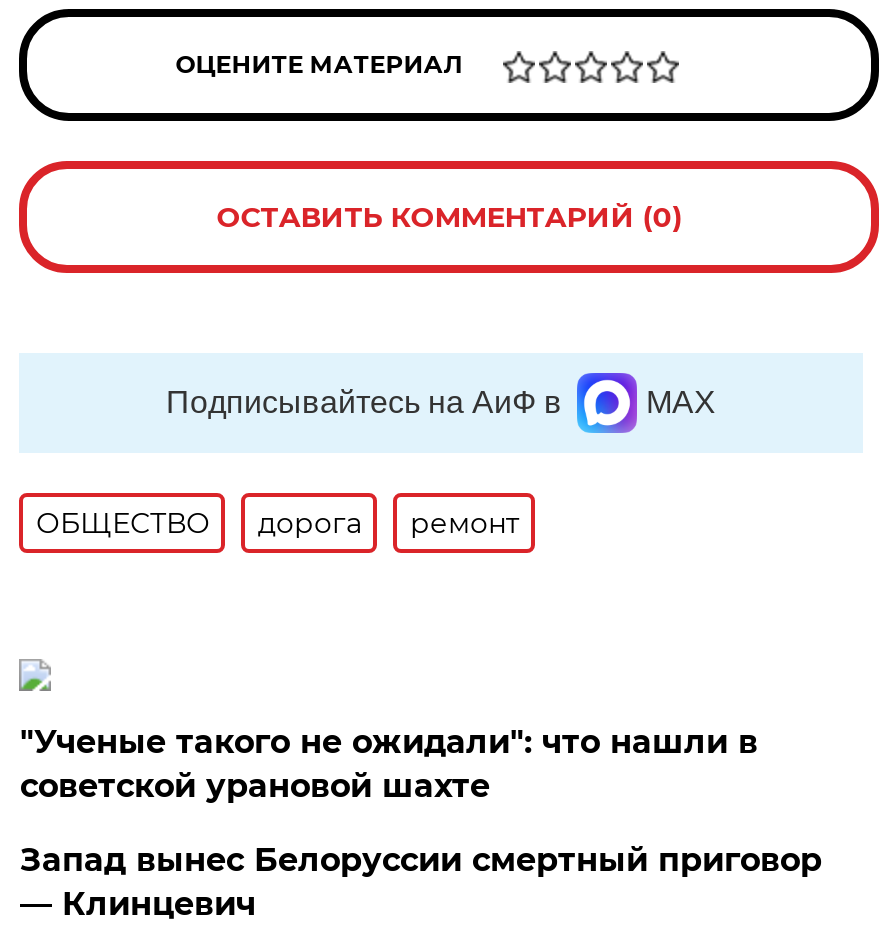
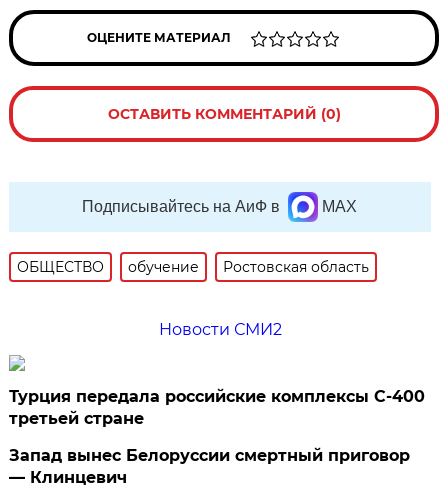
[258,505,520,541] дорога | ремонт -> [128,258,369,339] обучение | Ростовская область | Новости СМИ2
[20,723,758,805] "Ученые такого не ожидали": что нашли в | советской урановой шахте -> [9,387,425,428] Турция передала российские комплексы С-400 | третьей стране

